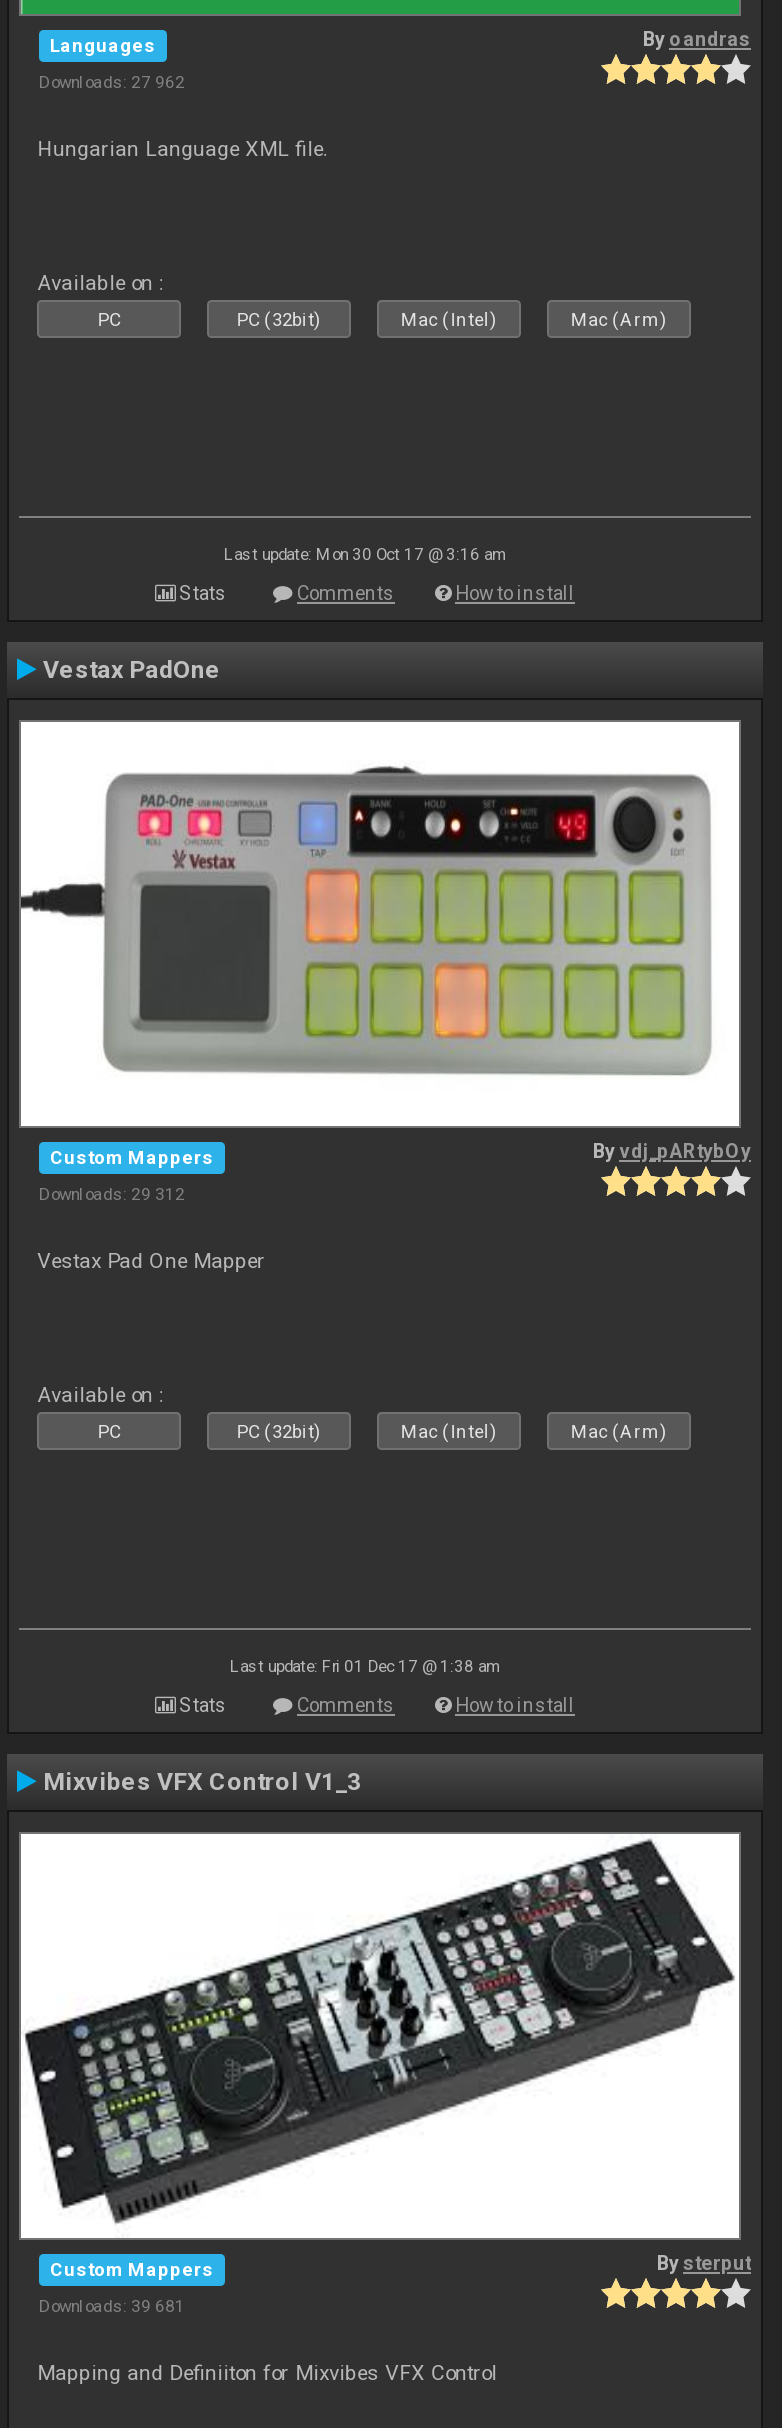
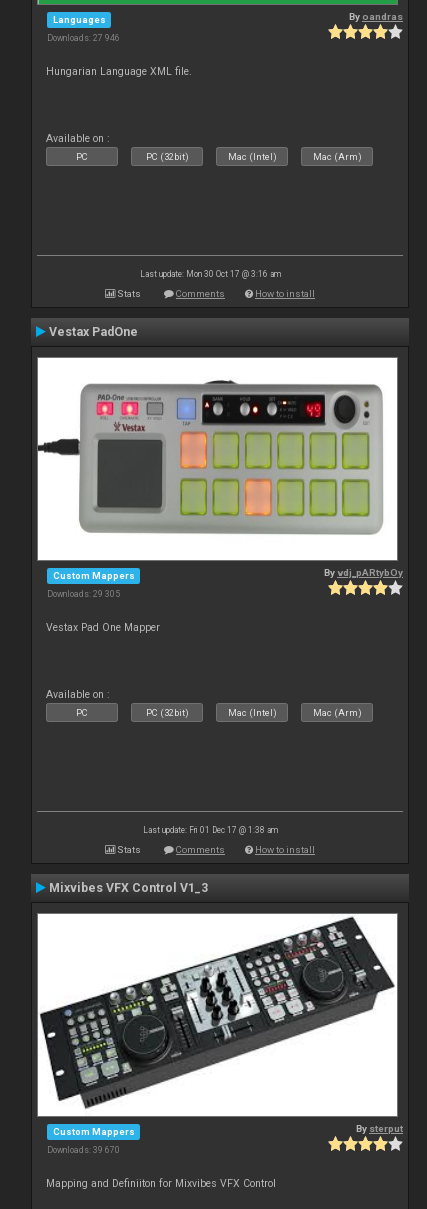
[39,71,185,91] Downloads: 27 962 -> [47,33,120,43] Downloads: 27 946
[39,1183,185,1203] Downloads: 29 312 -> [47,589,120,599] Downloads: 29 305
[39,2295,185,2315] Downloads: 39 681 -> [47,1145,120,1155] Downloads: 39 670

